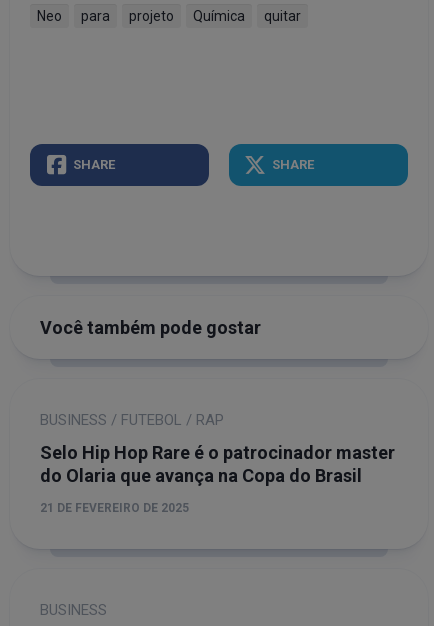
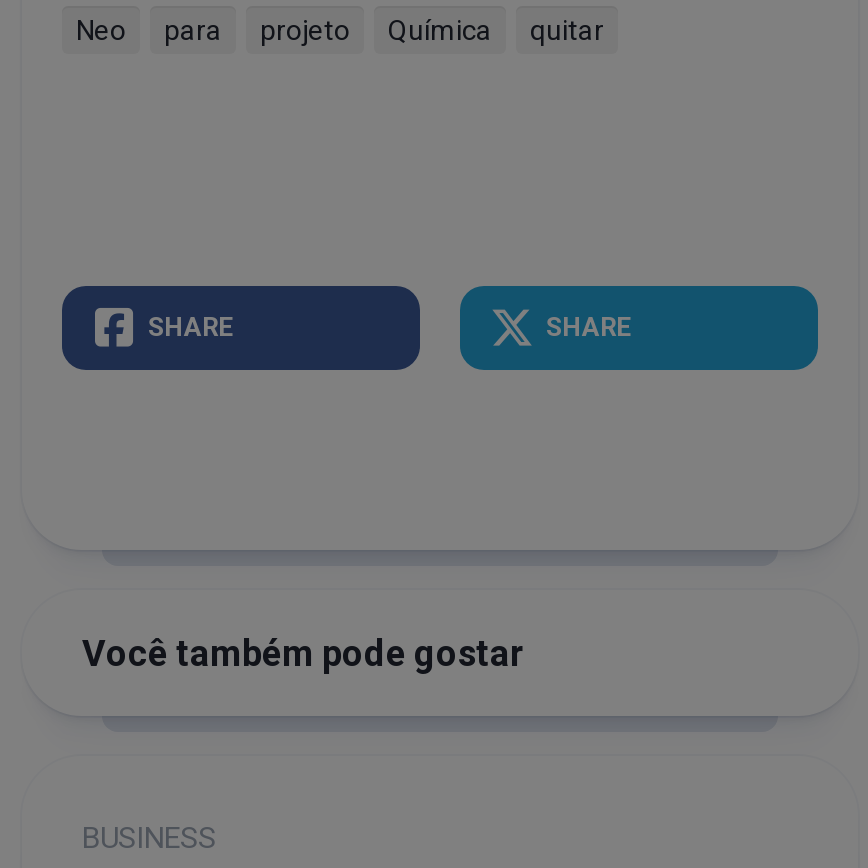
[40,411,395,515] BUSINESS / FUTEBOL / RAP | Selo Hip Hop Rare é o patrocinador master | do Olaria que avança na Copa do Brasil | 21 DE FEVEREIRO DE 2025 -> none

